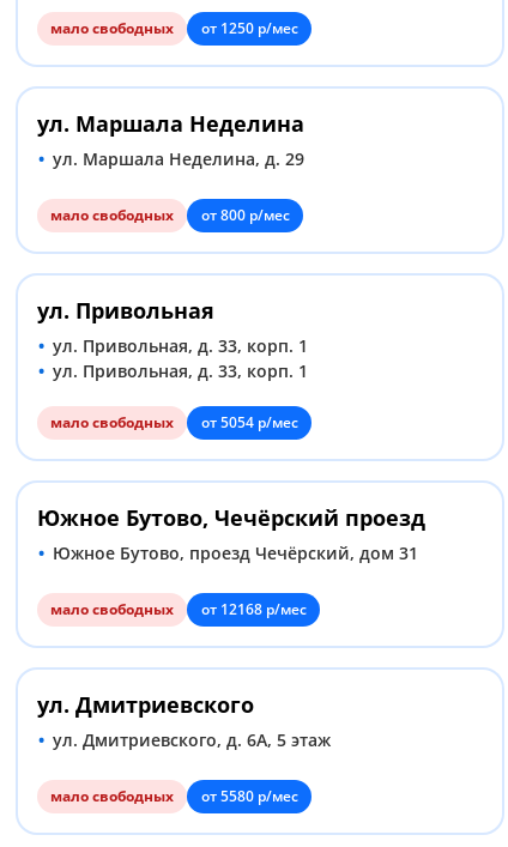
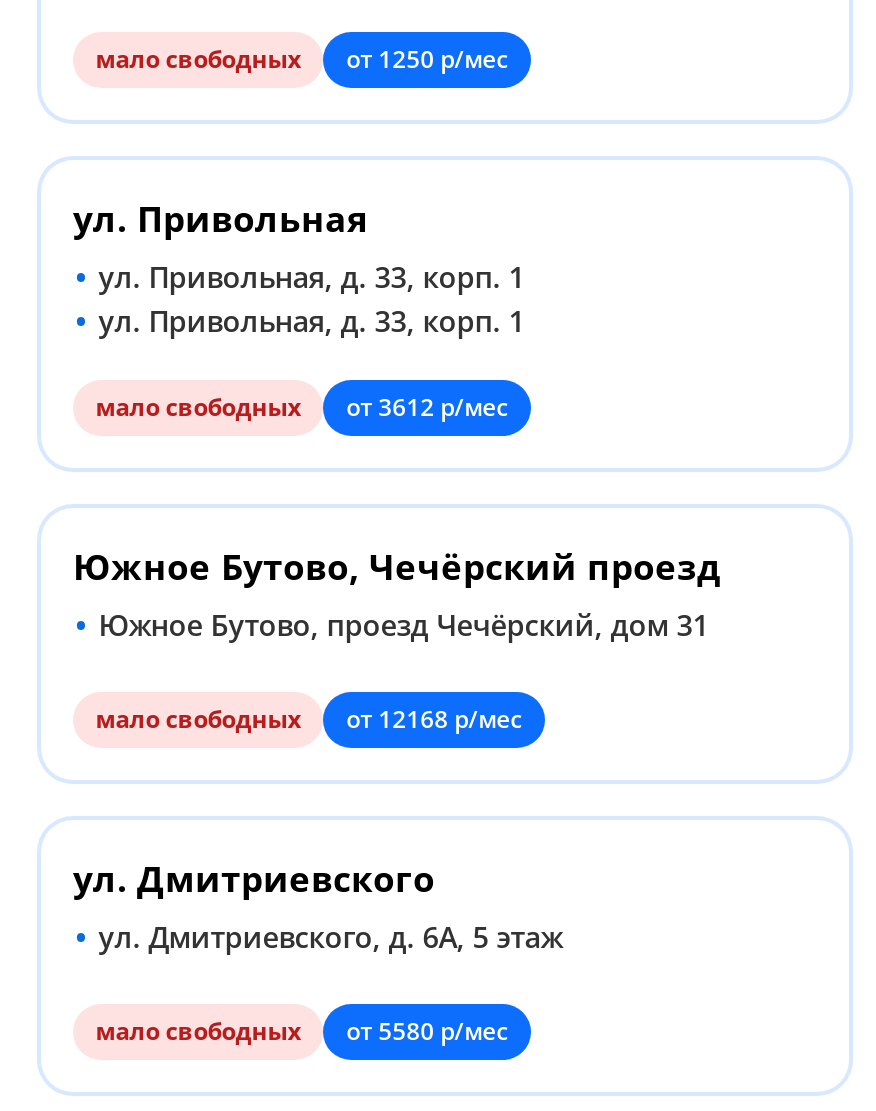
[37,109,304,225] ул. Маршала Неделина | ул. Маршала Неделина, д. 29 | мало свободных | от 800 р/мес -> none
[51,412,298,433] мало свободных от 5054 р/мес -> [95,389,508,423] мало свободных от 3612 р/мес

